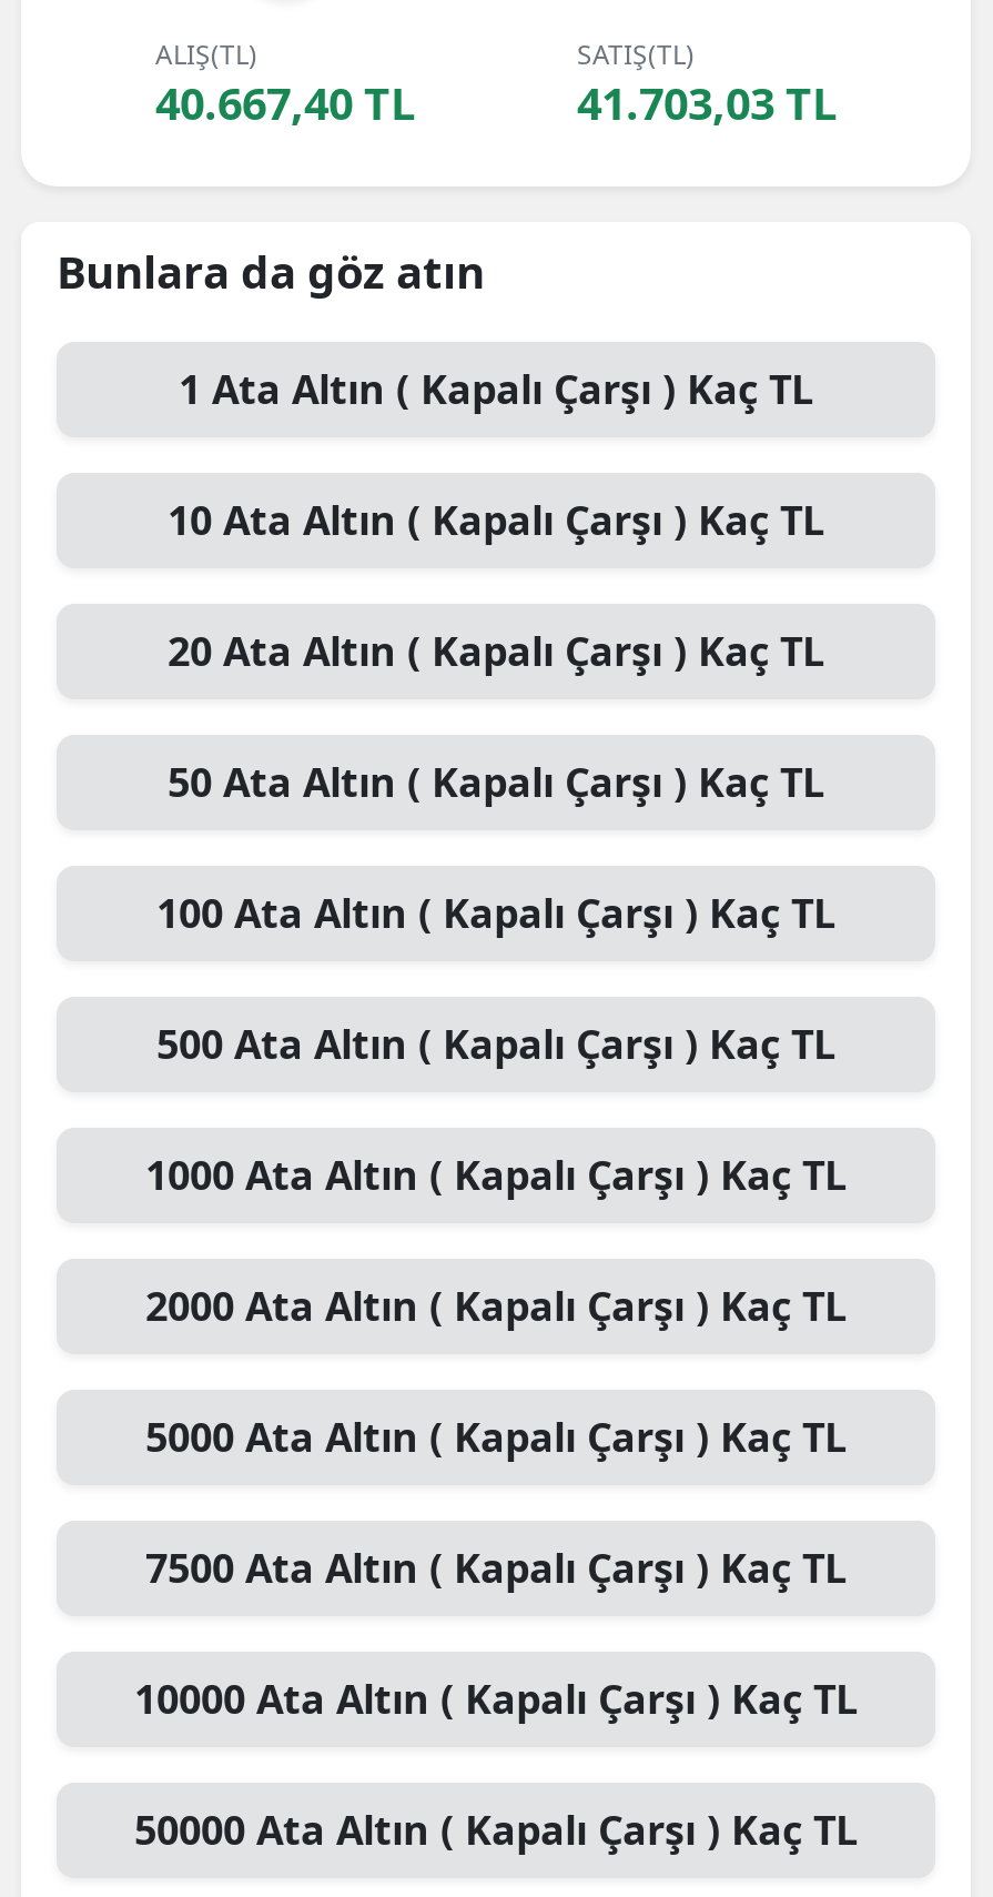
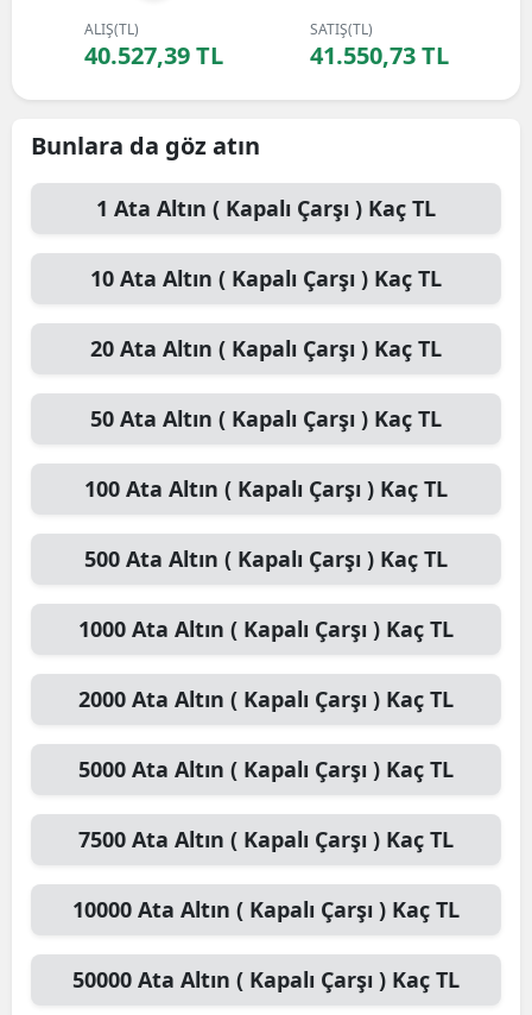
[155,73,415,133] 40.667,40 TL -> [84,39,223,71] 40.527,39 TL
[577,73,837,133] 41.703,03 TL -> [309,39,448,71] 41.550,73 TL

